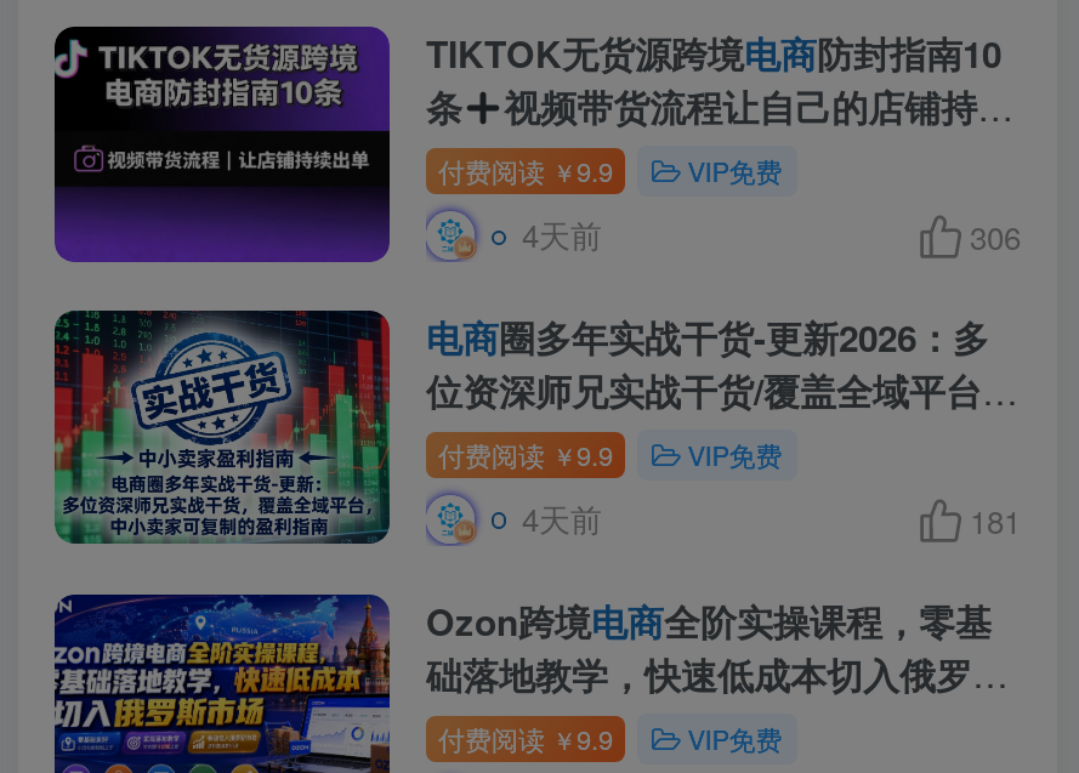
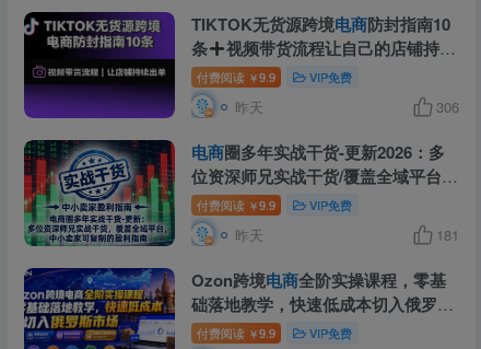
[522,212,602,258] 4天前 -> [234,96,263,117] 昨天
[522,495,602,541] 4天前 -> [234,224,263,245] 昨天

